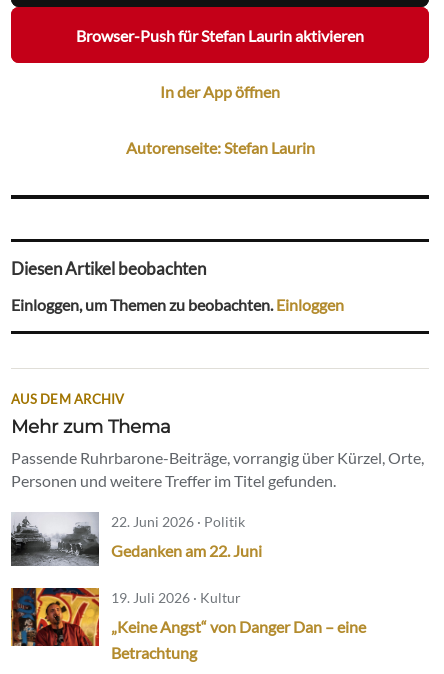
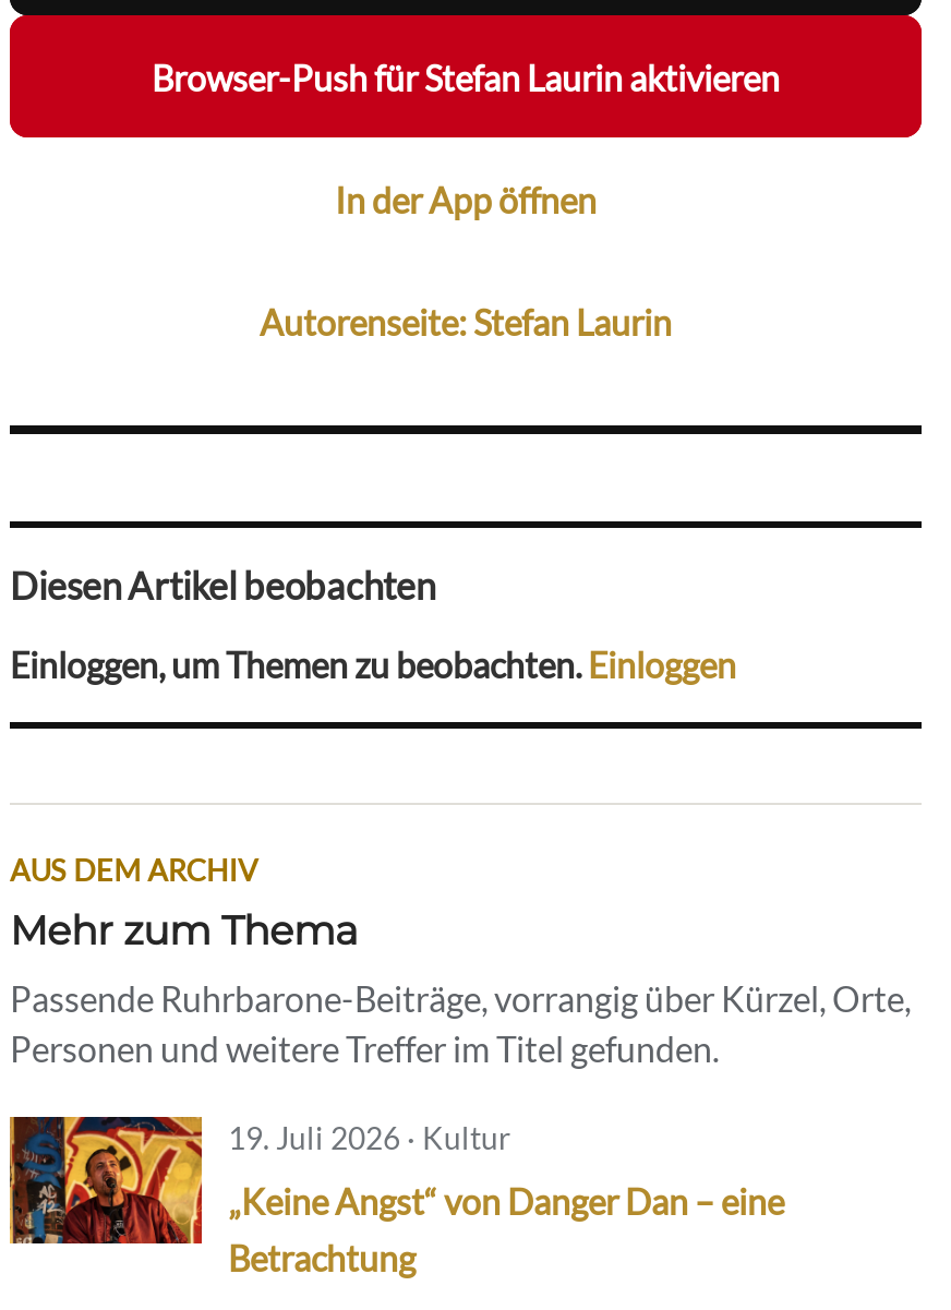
[10,512,262,567] [image] | 22. Juni 2026 · Politik | Gedanken am 22. Juni -> none

